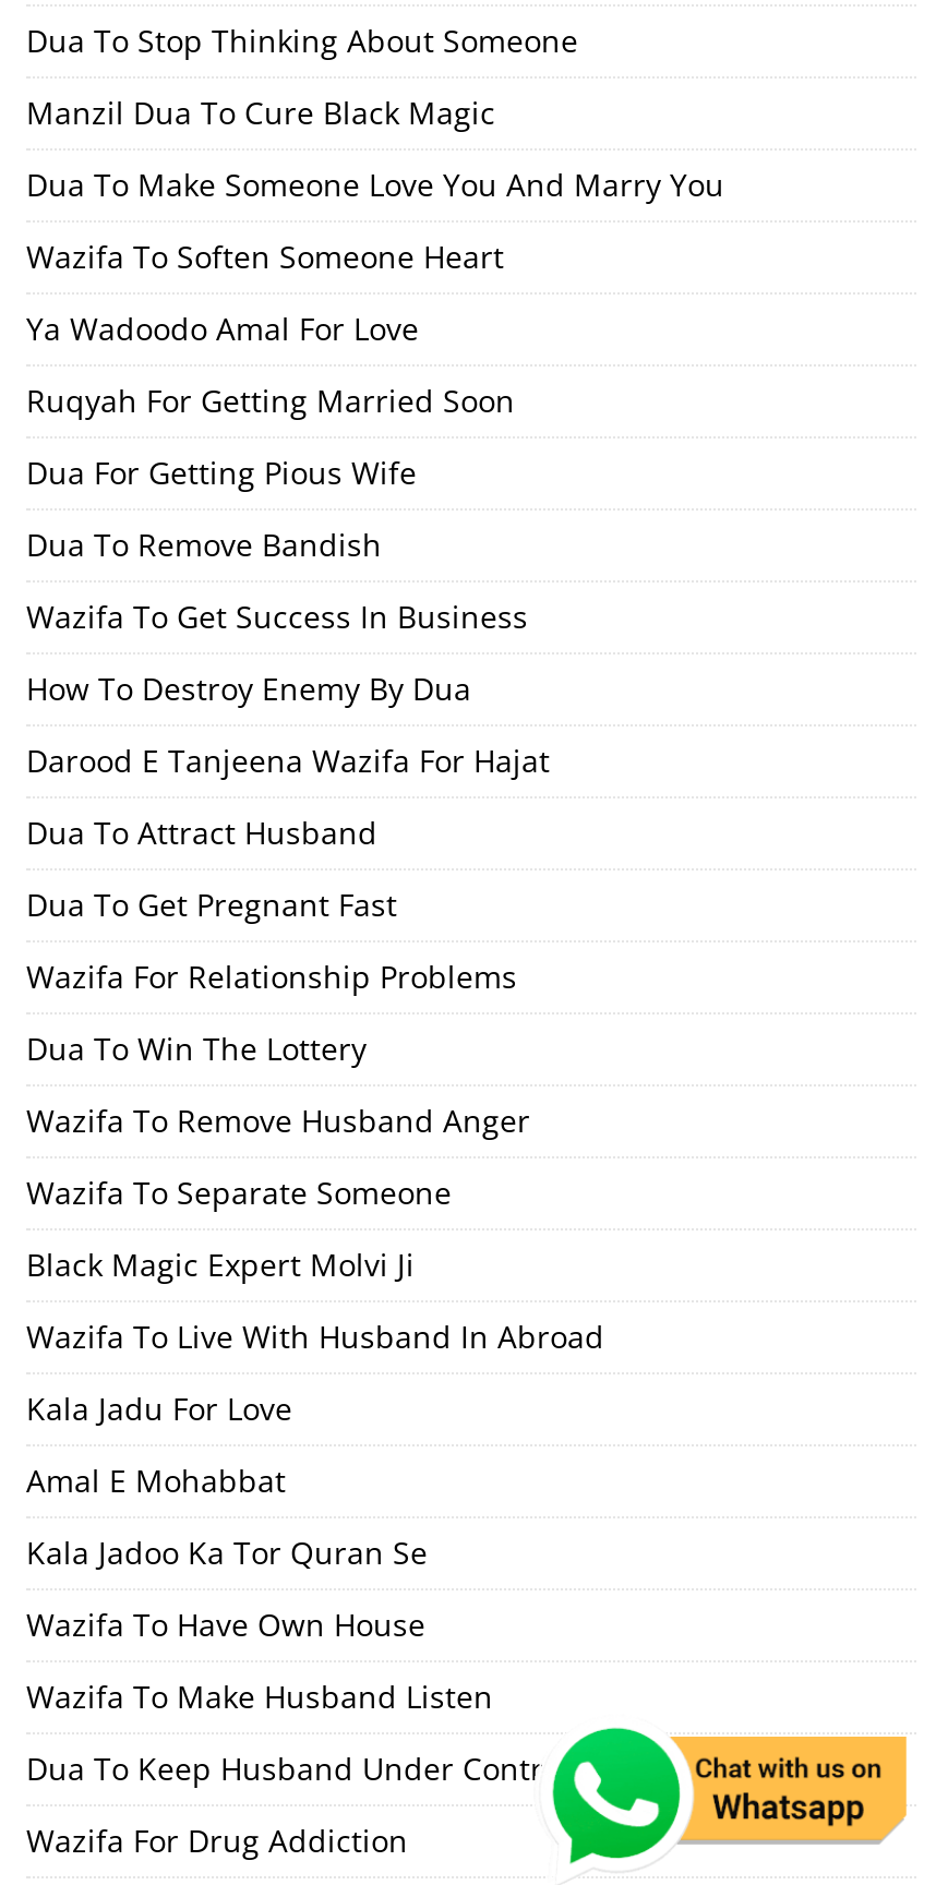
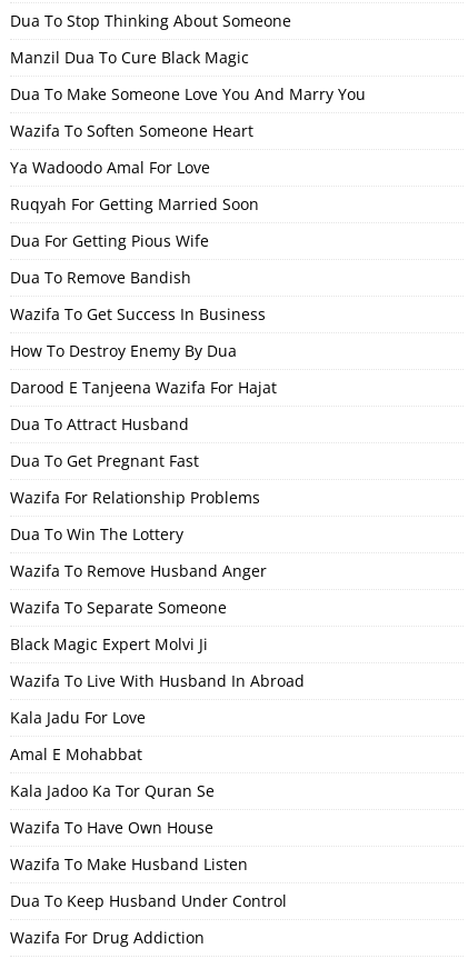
[550,1726,910,1865] [image] -> none

